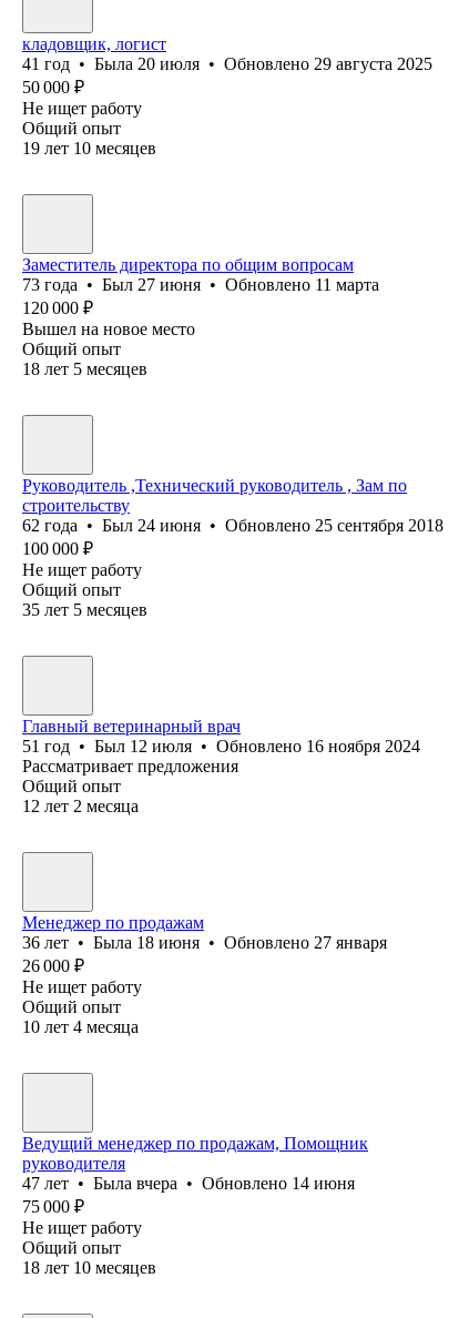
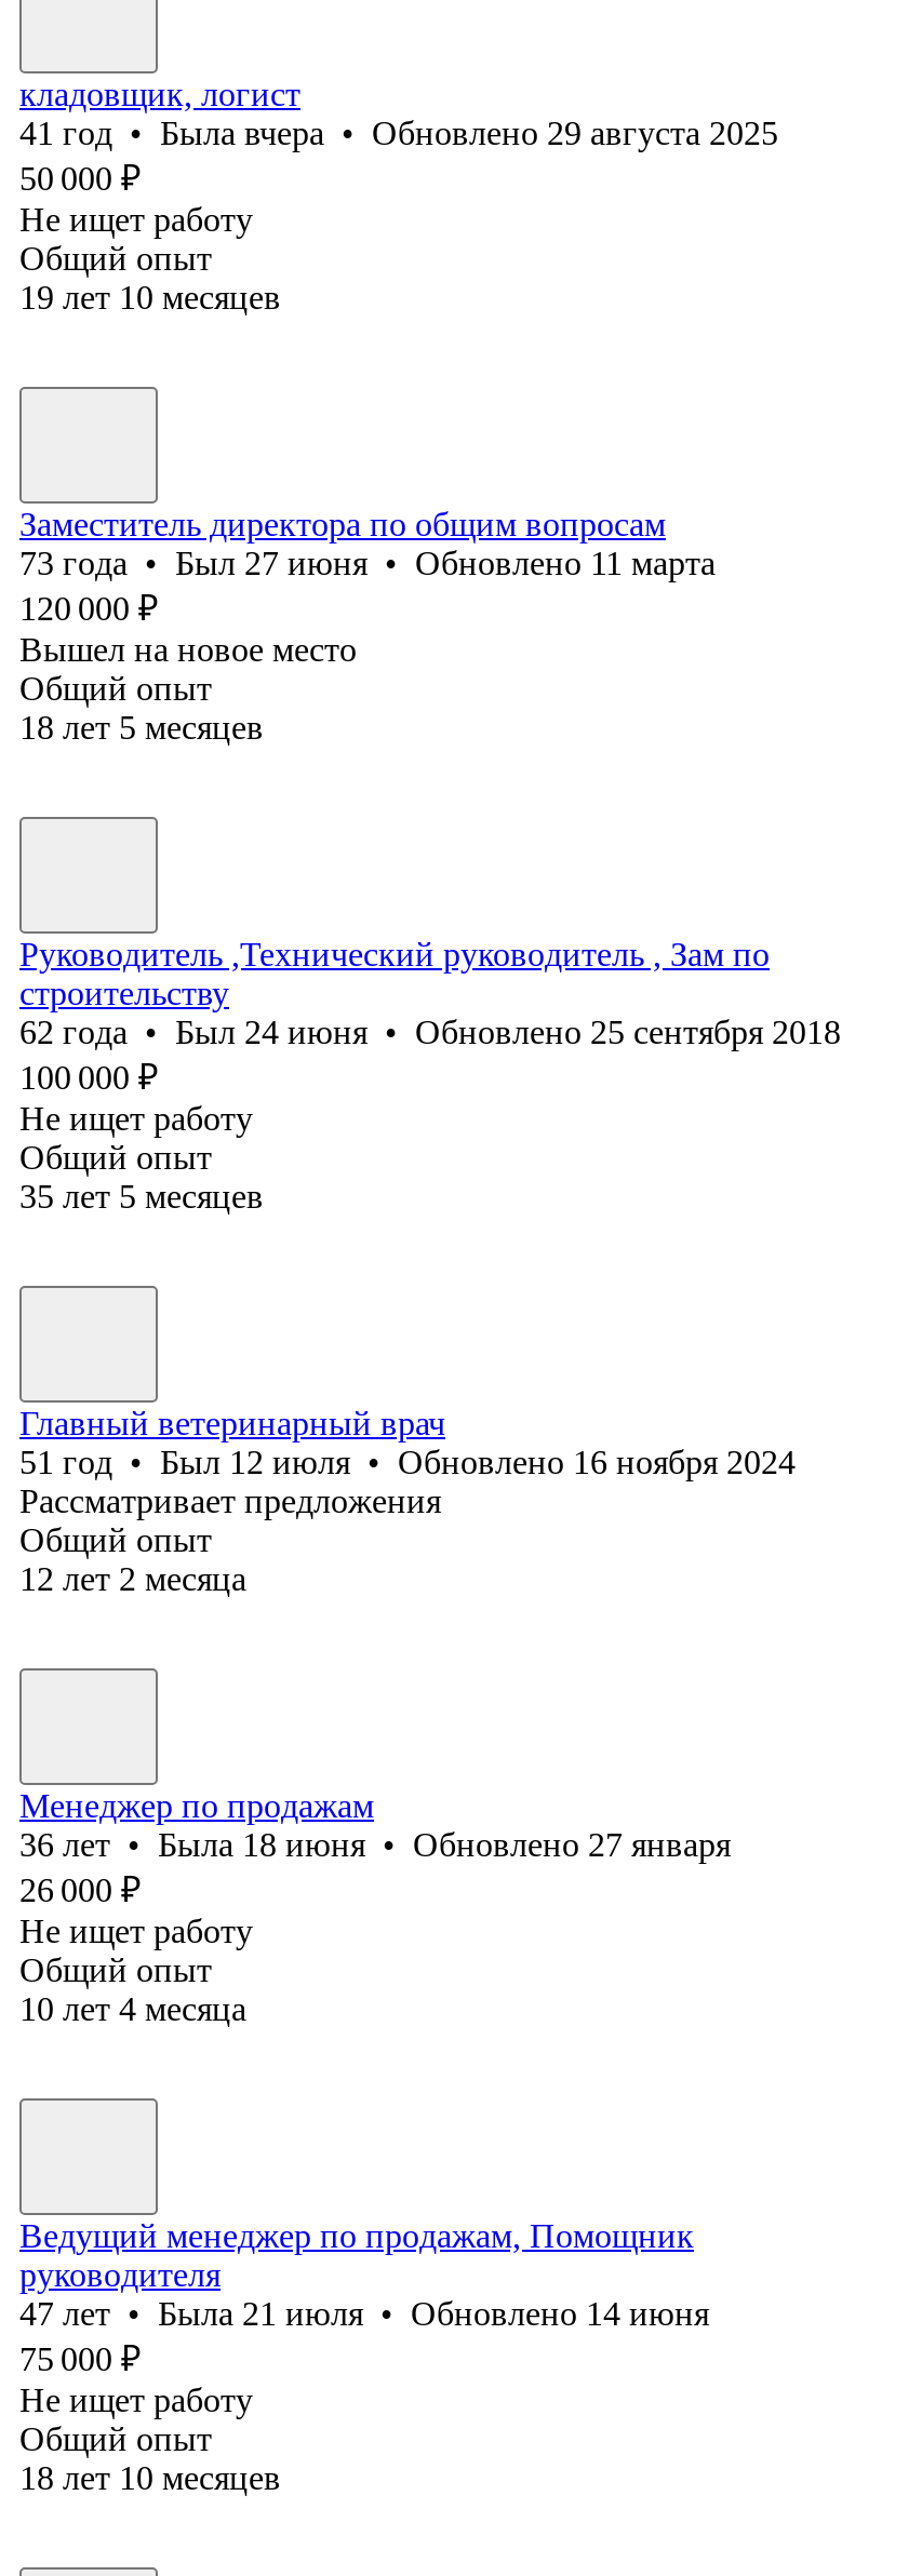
[22,54,432,73] 41 год • Была 20 июля • Обновлено 29 августа 2025 -> [19,114,778,151] 41 год • Была вчера • Обновлено 29 августа 2025
[22,1174,355,1193] 47 лет • Была вчера • Обновлено 14 июня -> [19,2295,709,2332] 47 лет • Была 21 июля • Обновлено 14 июня

